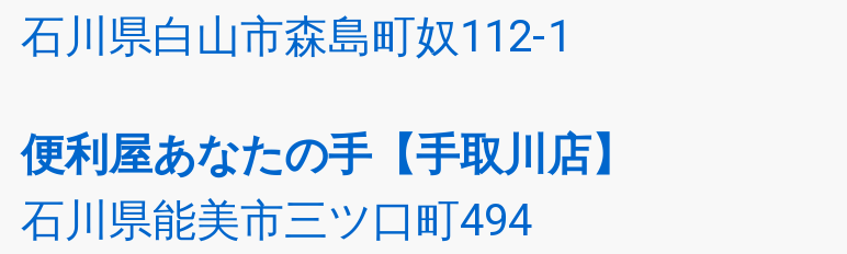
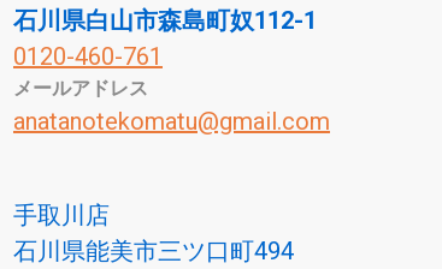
[21,128,635,181] 便利屋あなたの手【手取川店】 -> [13,41,330,229] 0120-460-761 | メールアドレス | anatanotekomatu@gmail.com | 手取川店

